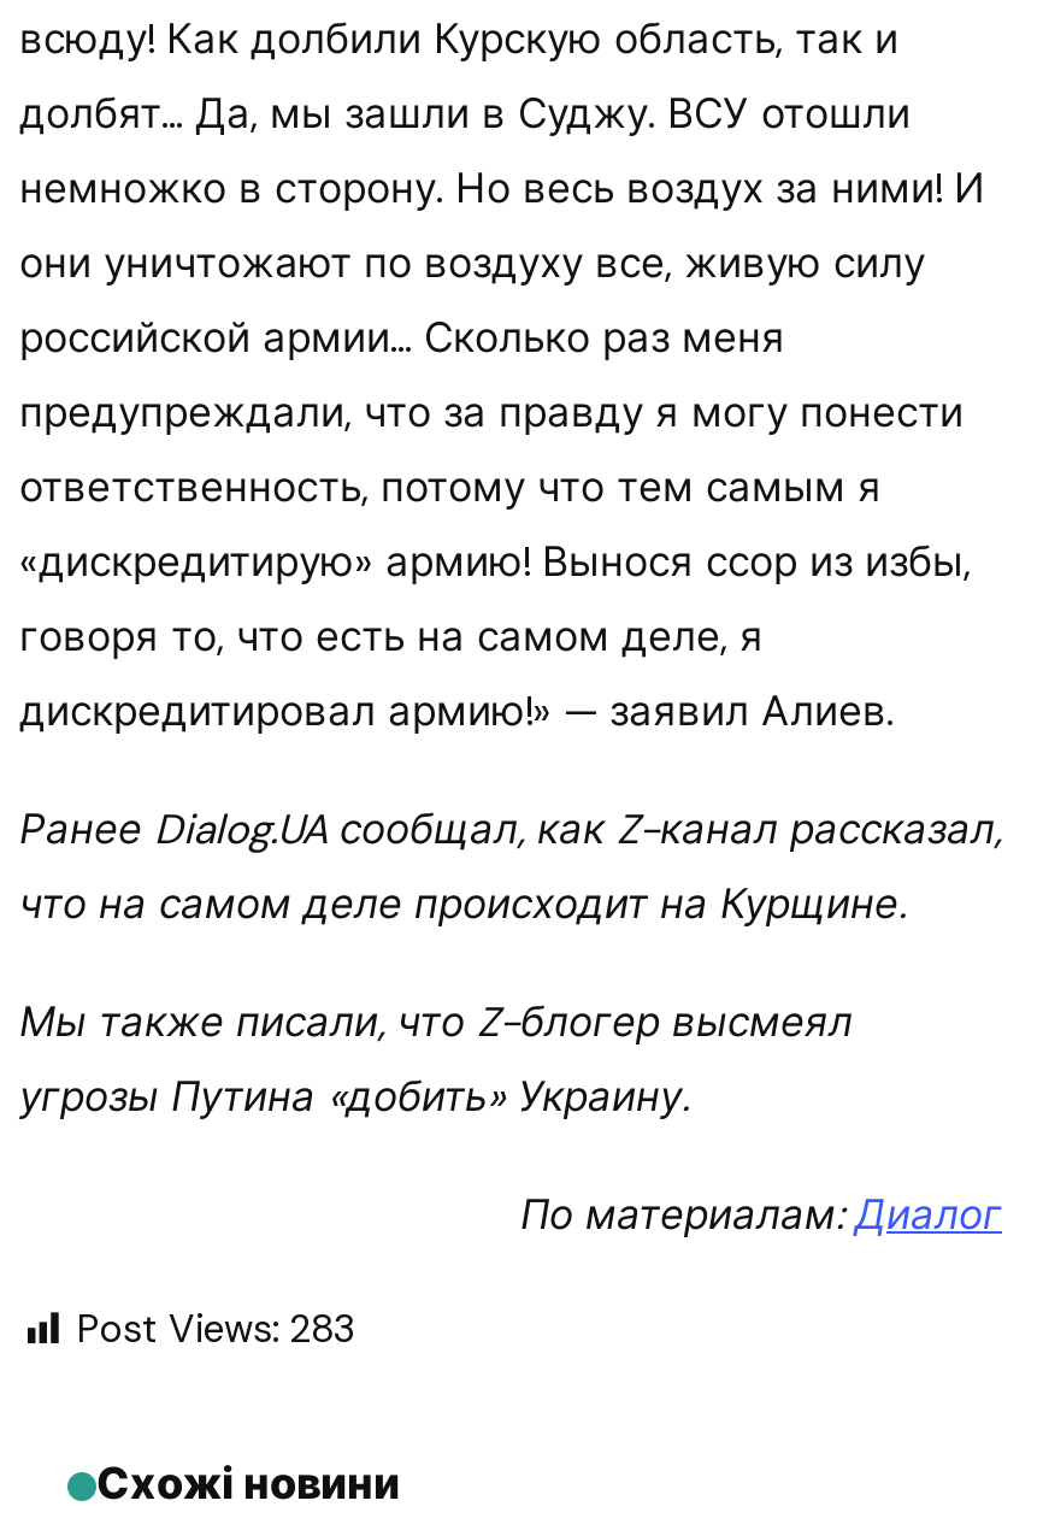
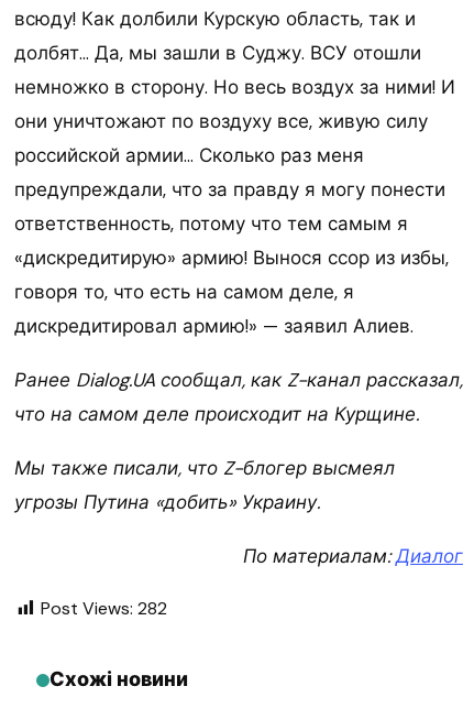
[77,1304,354,1355] Post Views: 283 -> [41,597,167,620] Post Views: 282

